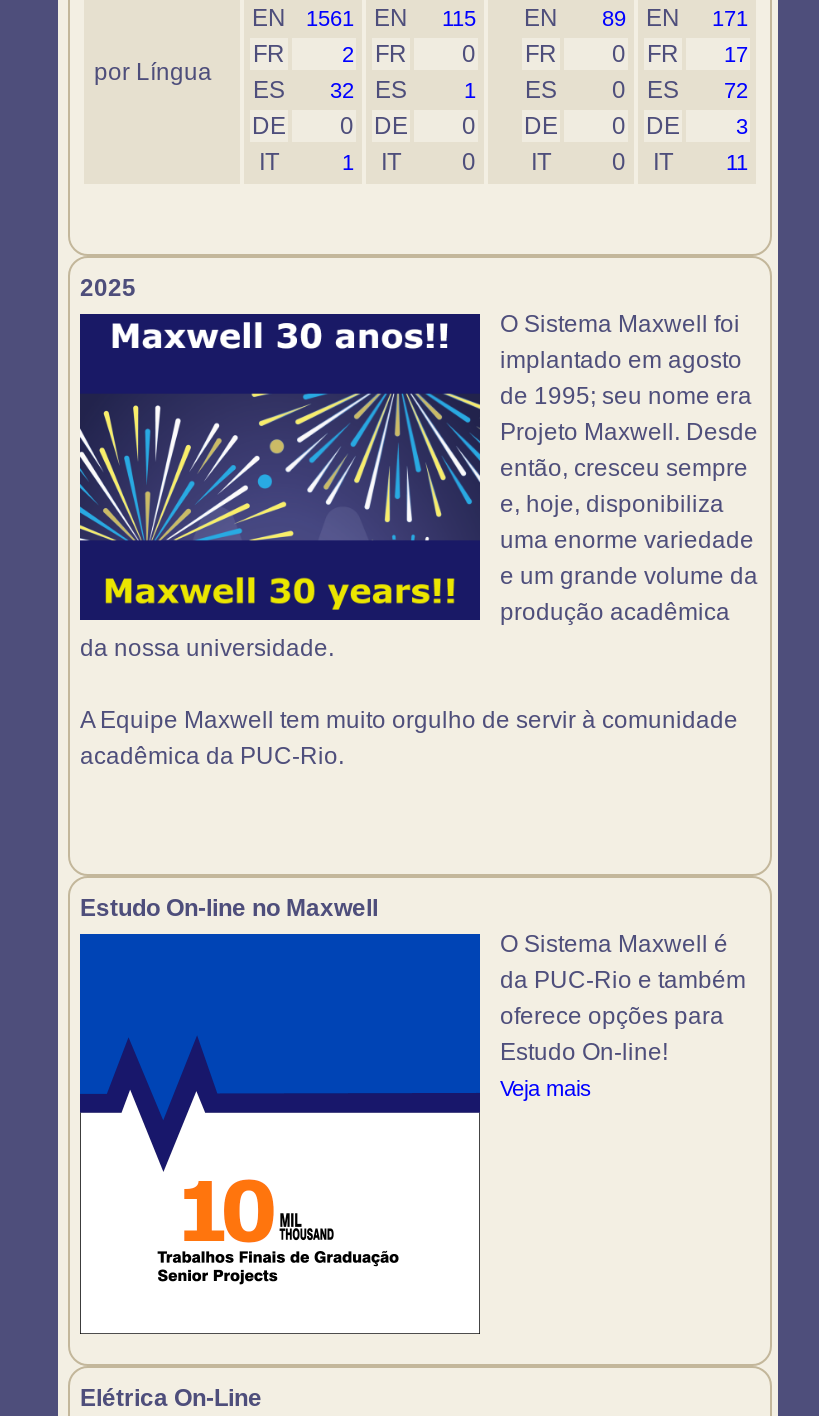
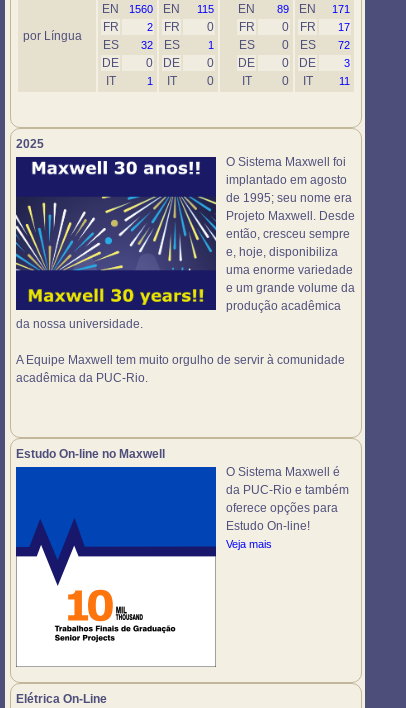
[252,4,748,32] EN 1561 EN 115 EN 89 EN 171 -> [102,2,350,16] EN 1560 EN 115 EN 89 EN 171

